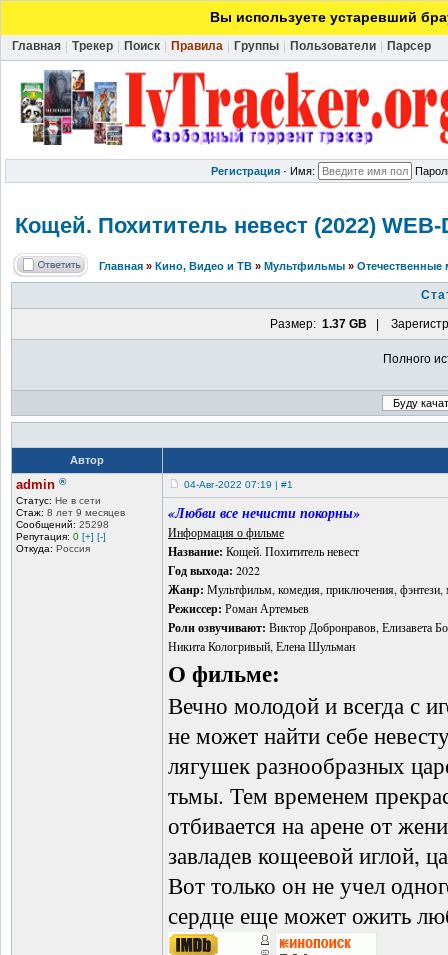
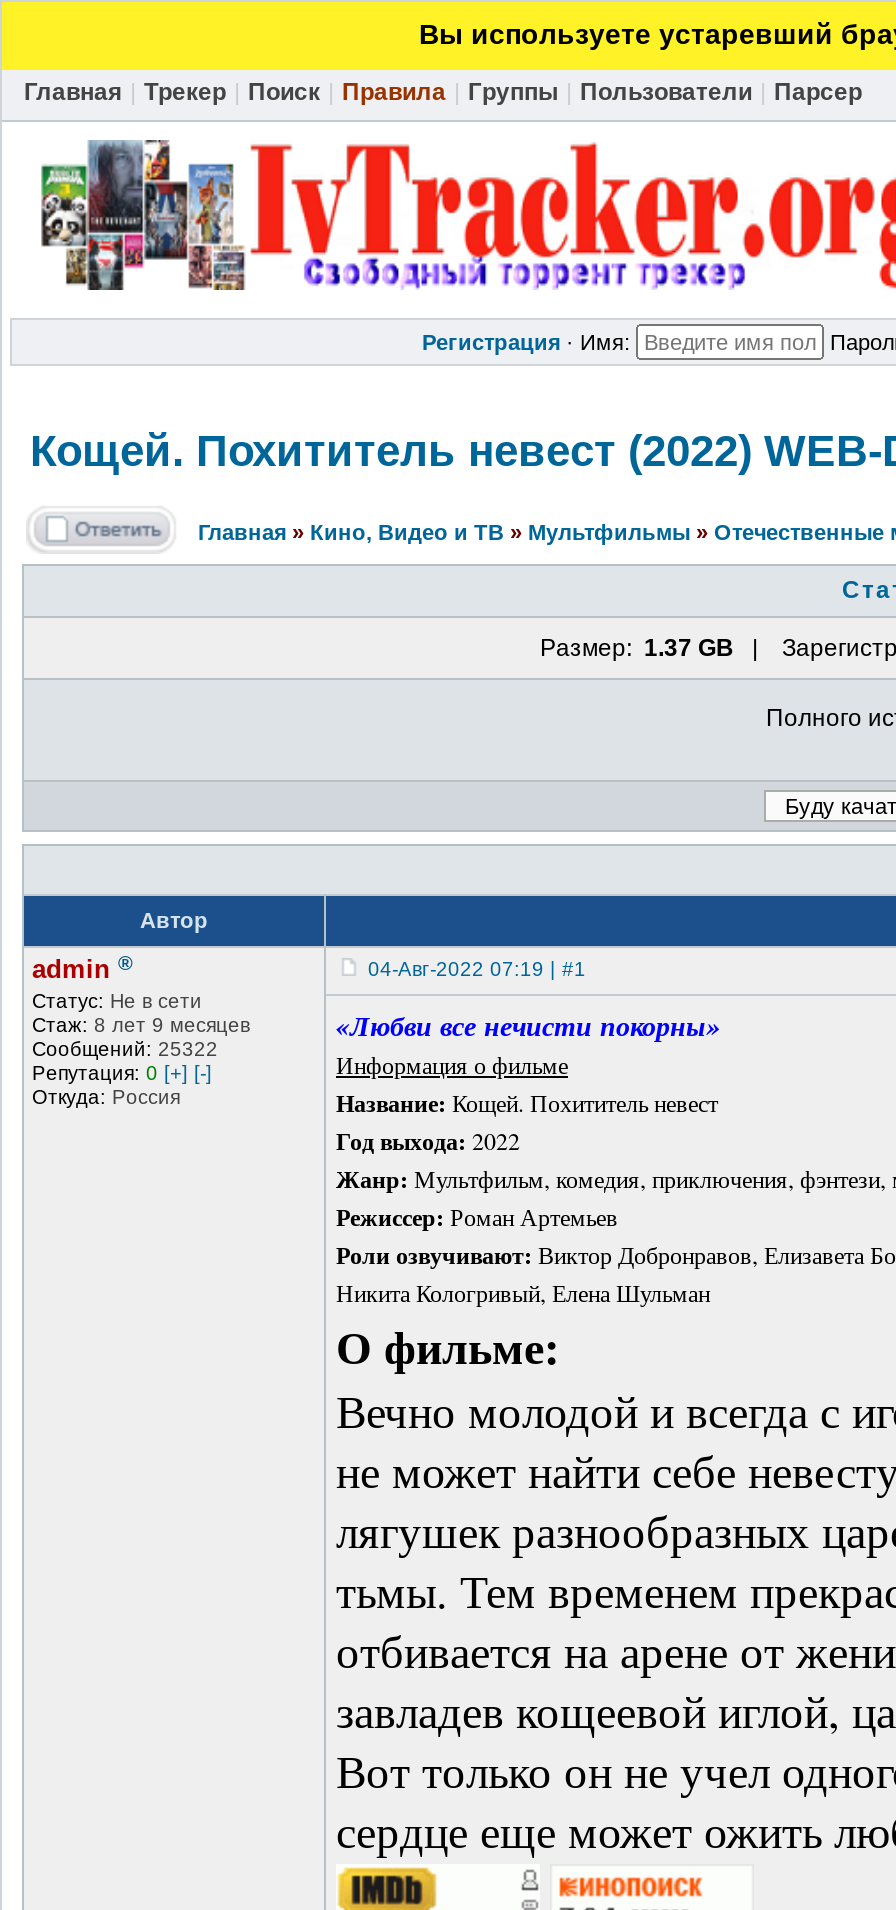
[16,519,109,530] Сообщений: 25298 -> [32,1039,218,1061] Сообщений: 25322

